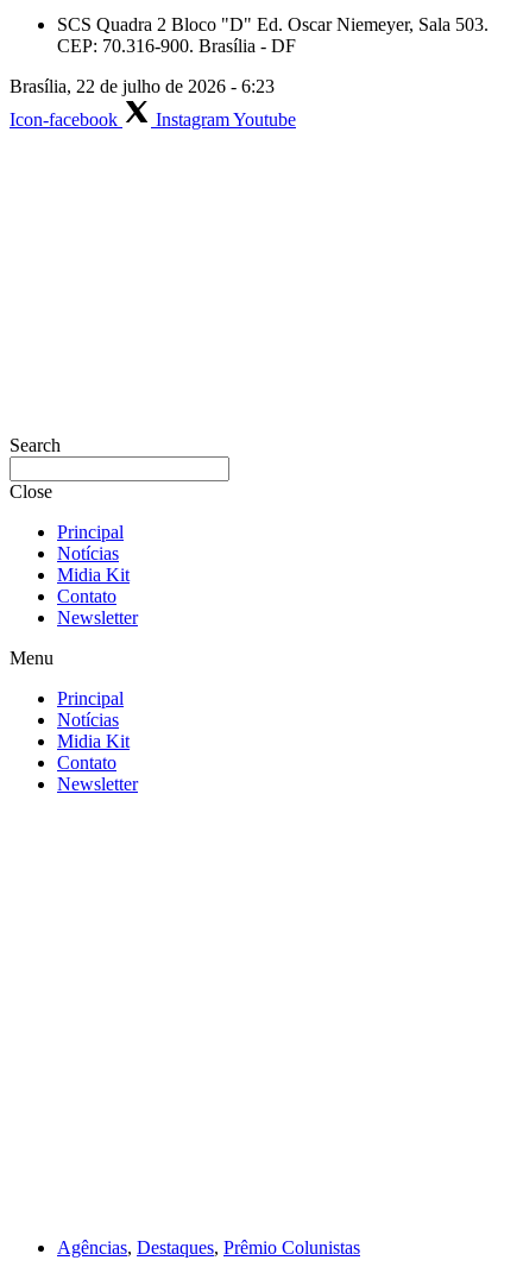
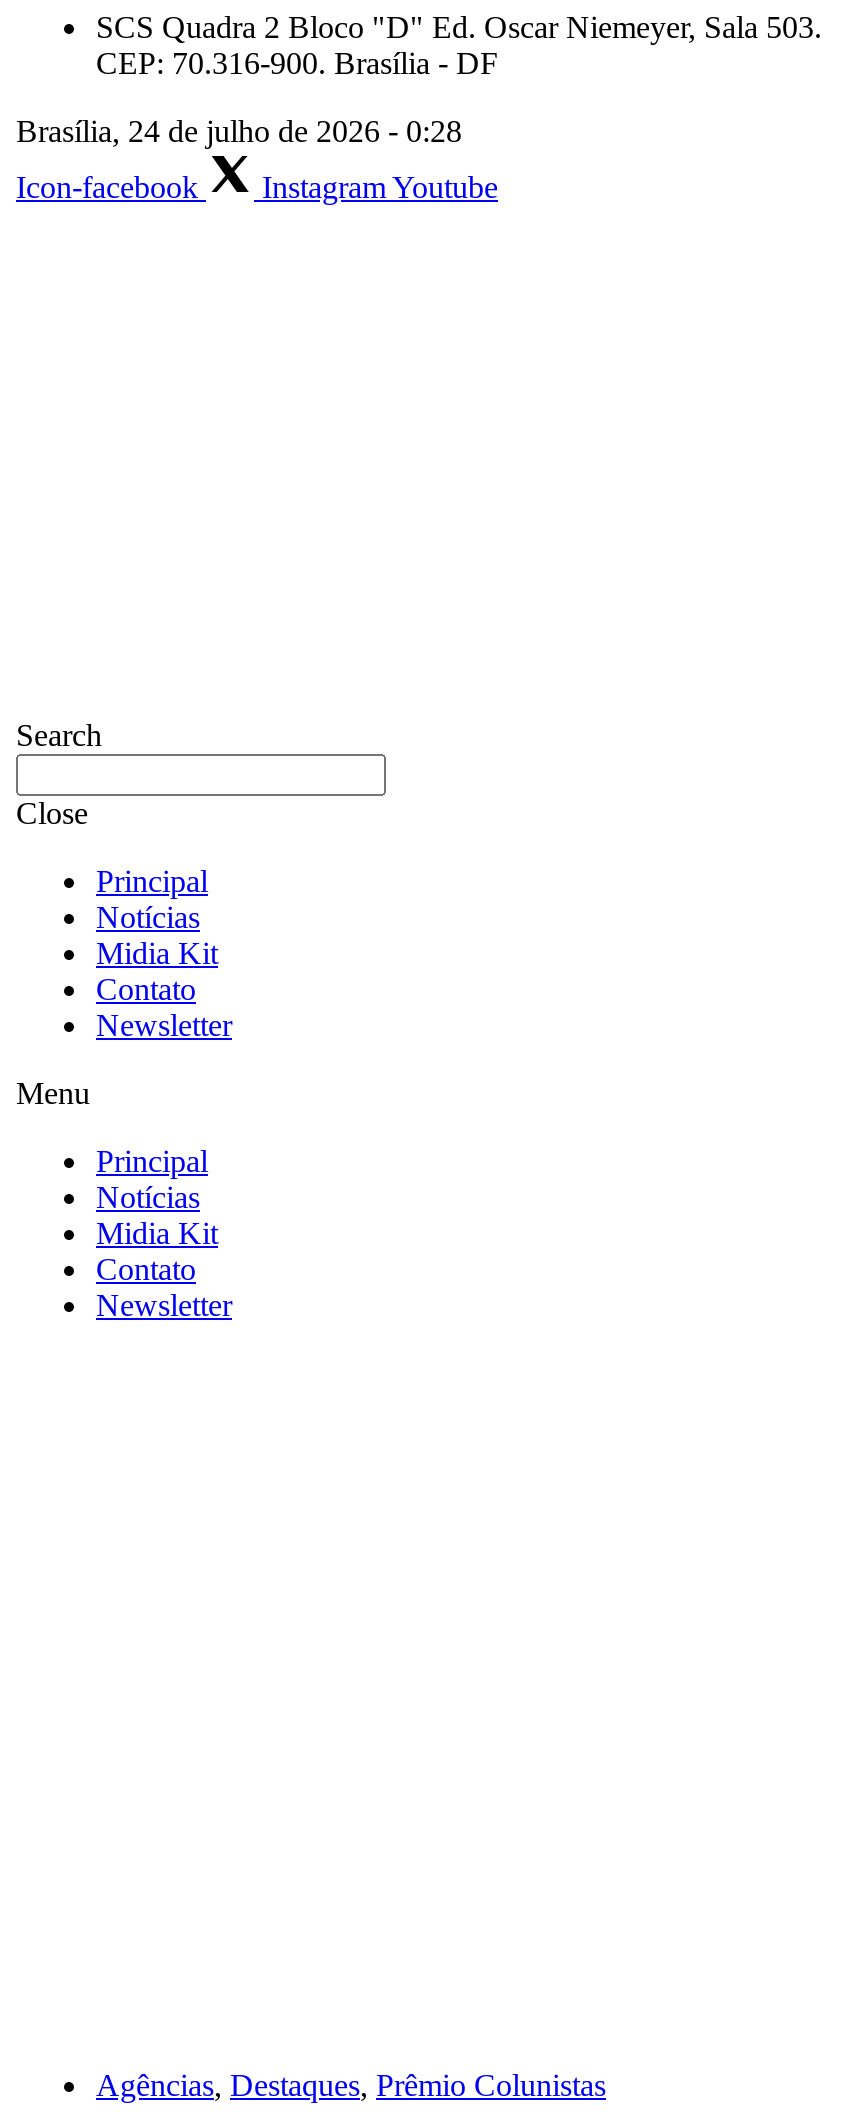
[10,76,275,96] Brasília, 22 de julho de 2026 - 6:23 -> [16,114,462,148] Brasília, 24 de julho de 2026 - 0:28

